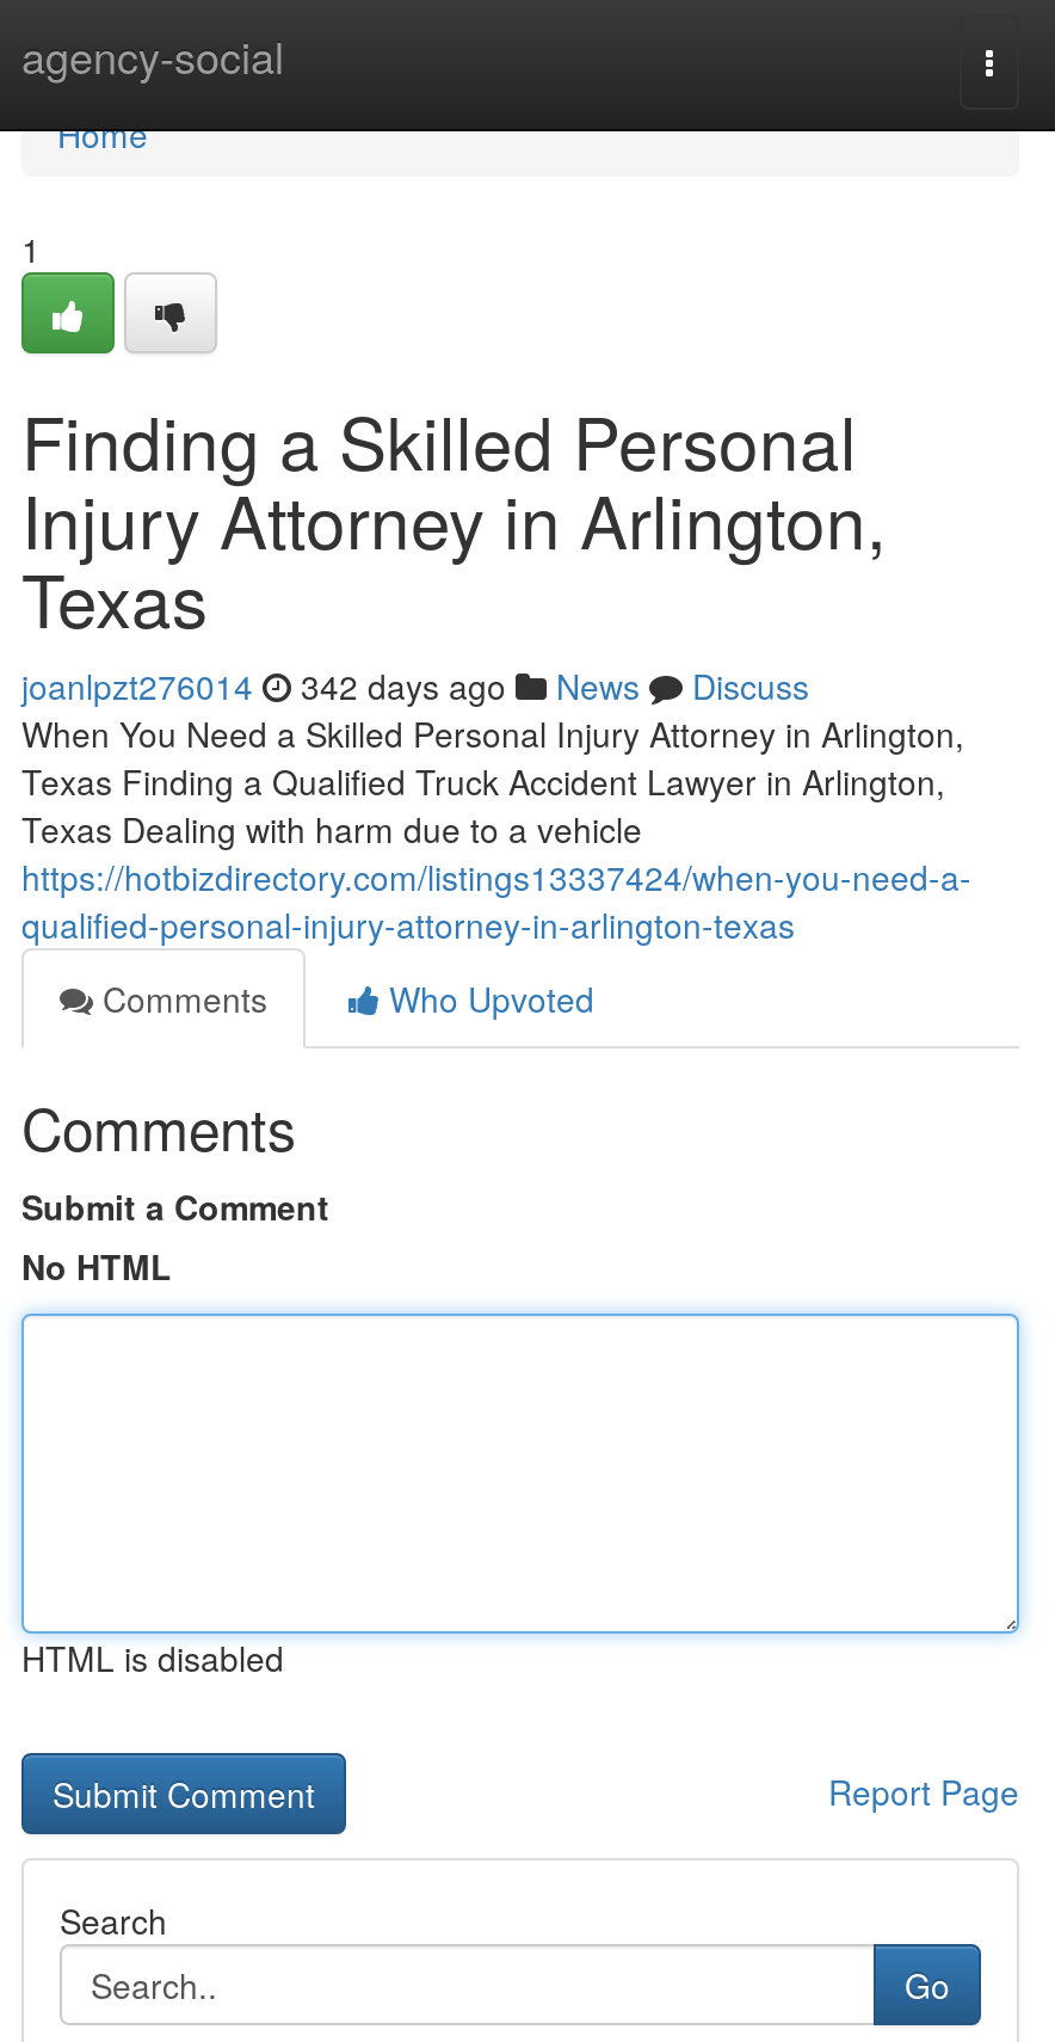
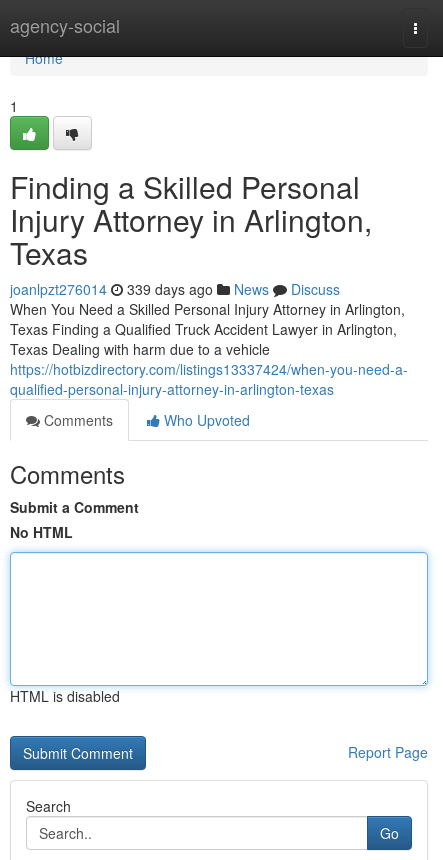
[21,662,809,709] joanlpzt276014 342 days ago News Discuss -> [10,279,340,299] joanlpzt276014 339 days ago News Discuss

